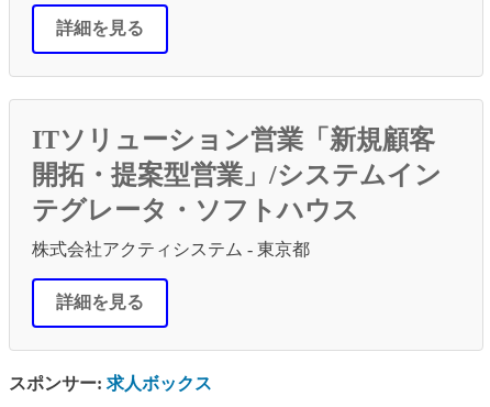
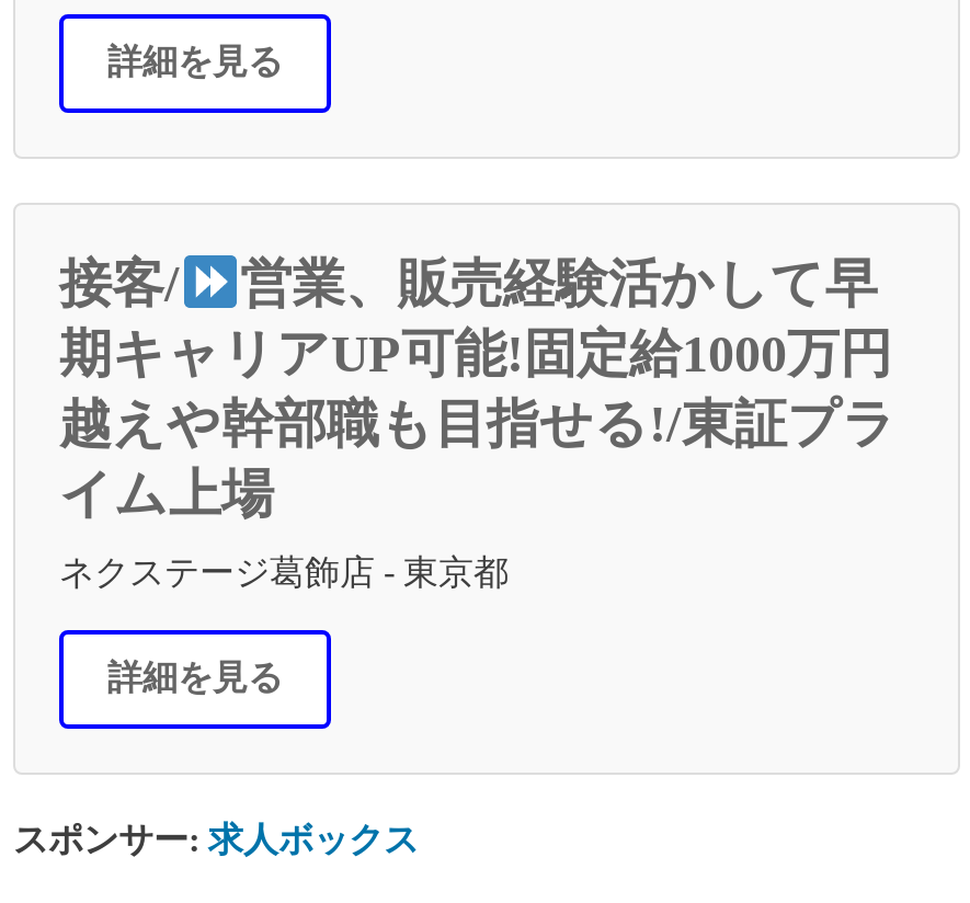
[32,126,442,225] ITソリューション営業「新規顧客 | 開拓・提案型営業」/システムイン | テグレータ・ソフトハウス -> [59,256,897,524] 接客/ | 営業、販売経験活かして早 | 期キャリアUP可能!固定給1000万円 | 越えや幹部職も目指せる!/東証プラ | イム上場
[32,240,310,259] 株式会社アクティシステム - 東京都 -> [59,554,509,592] ネクステージ葛飾店 - 東京都

